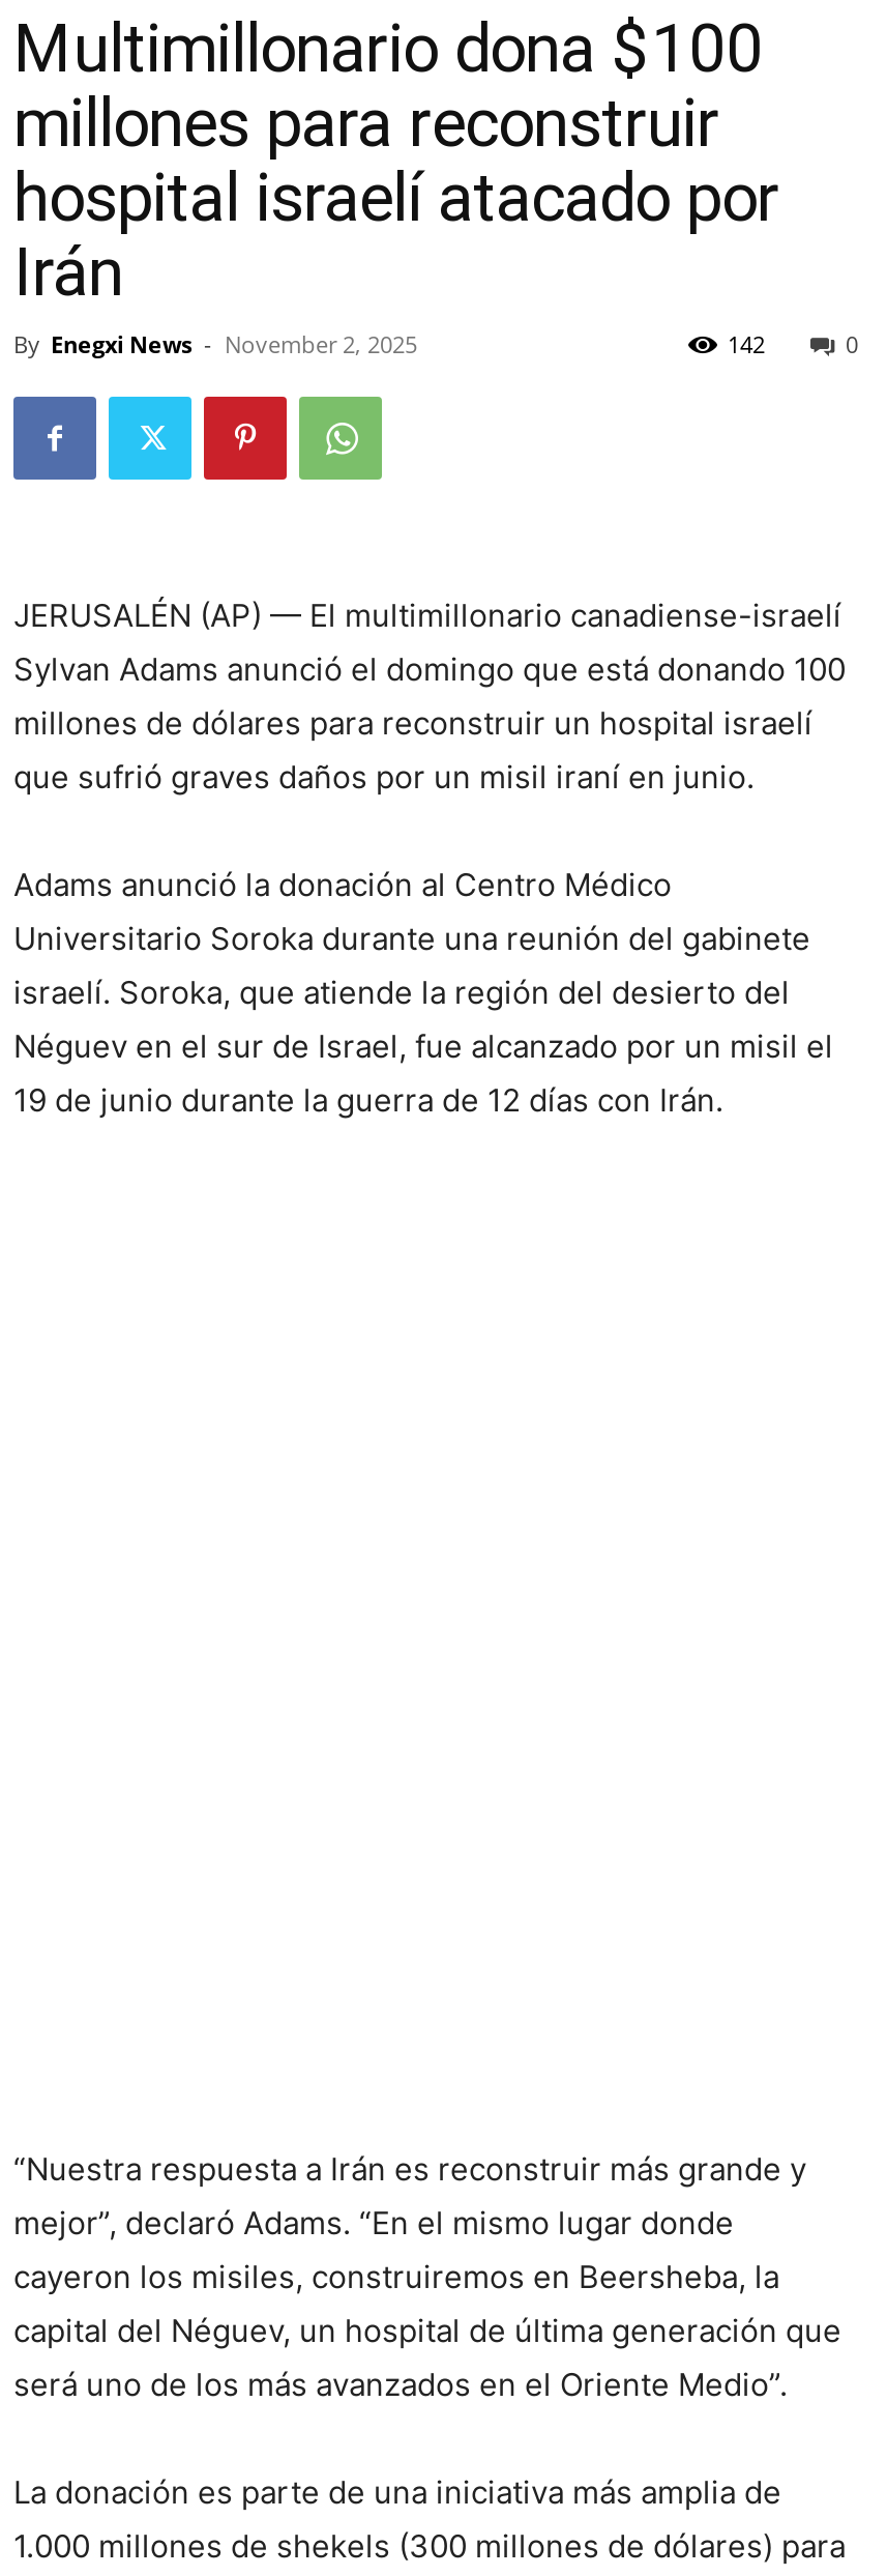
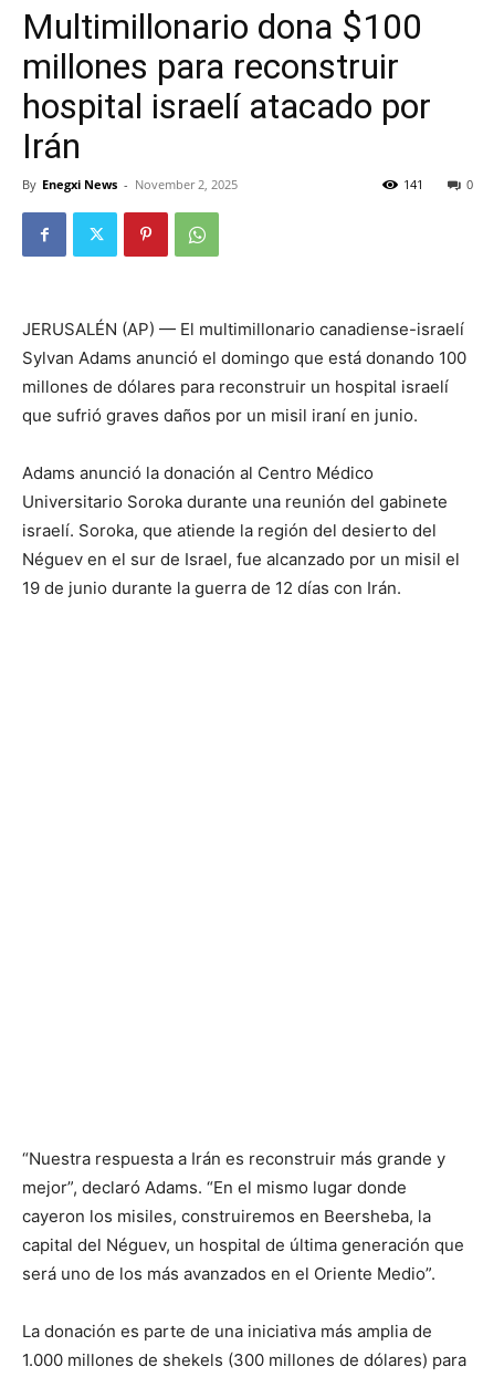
[728,328,765,359] 142 -> [403,176,423,192] 141

